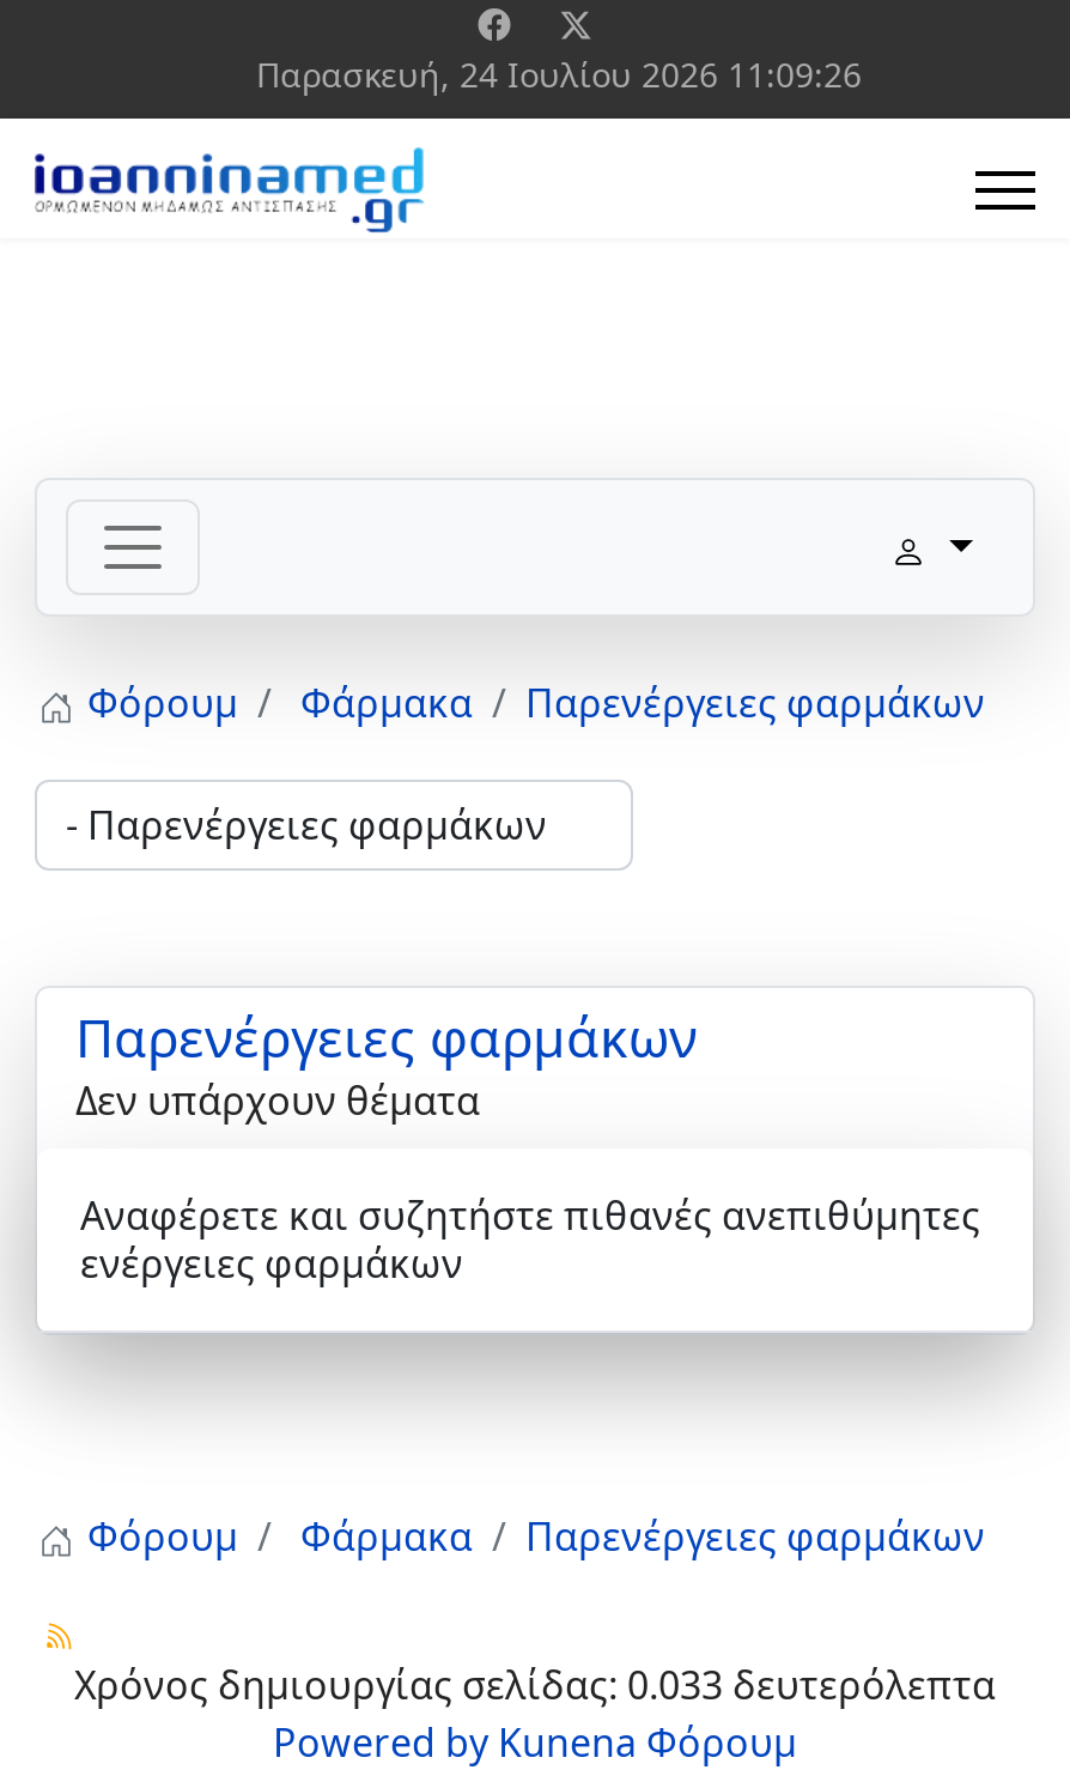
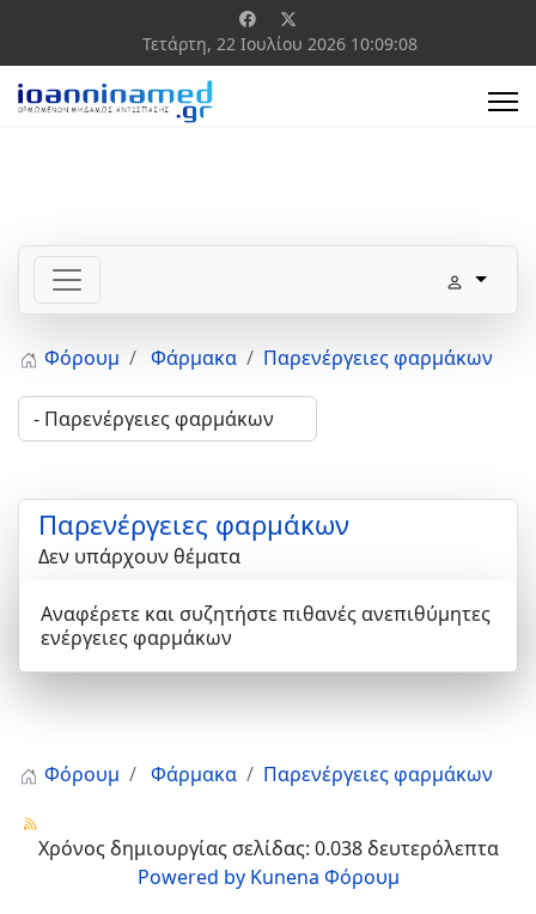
[256,51,862,97] Παρασκευή, 24 Ιουλίου 2026 11:09:26 -> [142,32,418,55] Τετάρτη, 22 Ιουλίου 2026 10:09:08
[74,1659,996,1711] Χρόνος δημιουργίας σελίδας: 0.033 δευτερόλεπτα -> [38,835,498,861] Χρόνος δημιουργίας σελίδας: 0.038 δευτερόλεπτα

